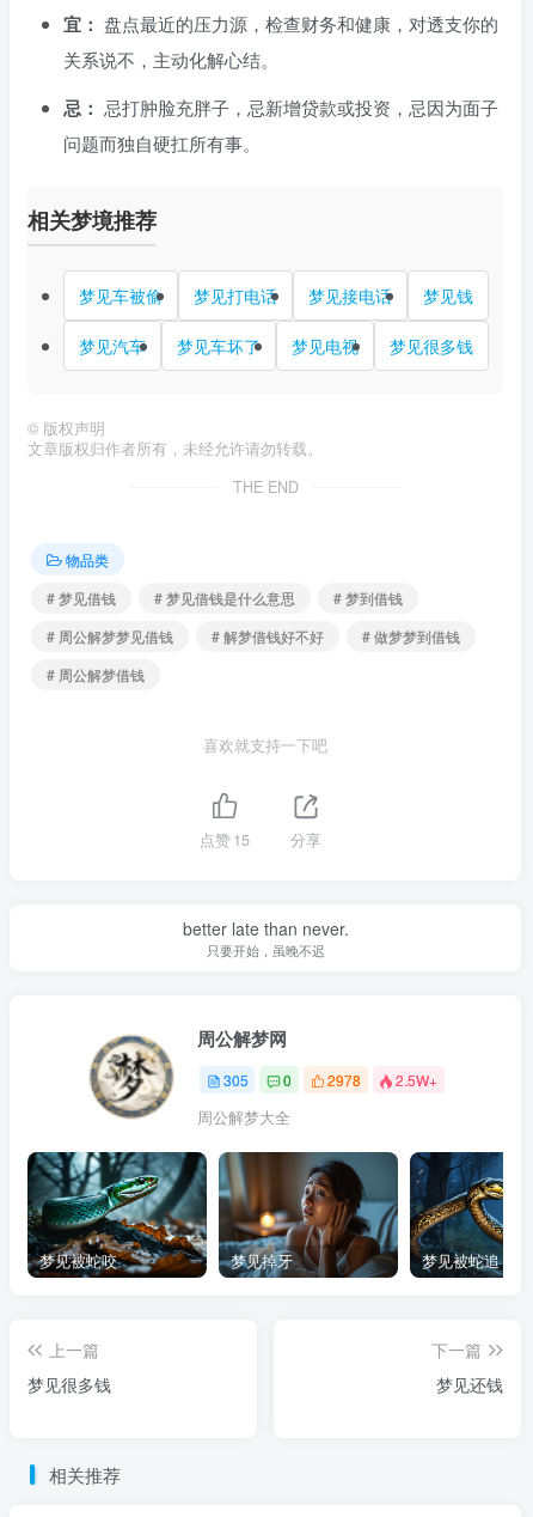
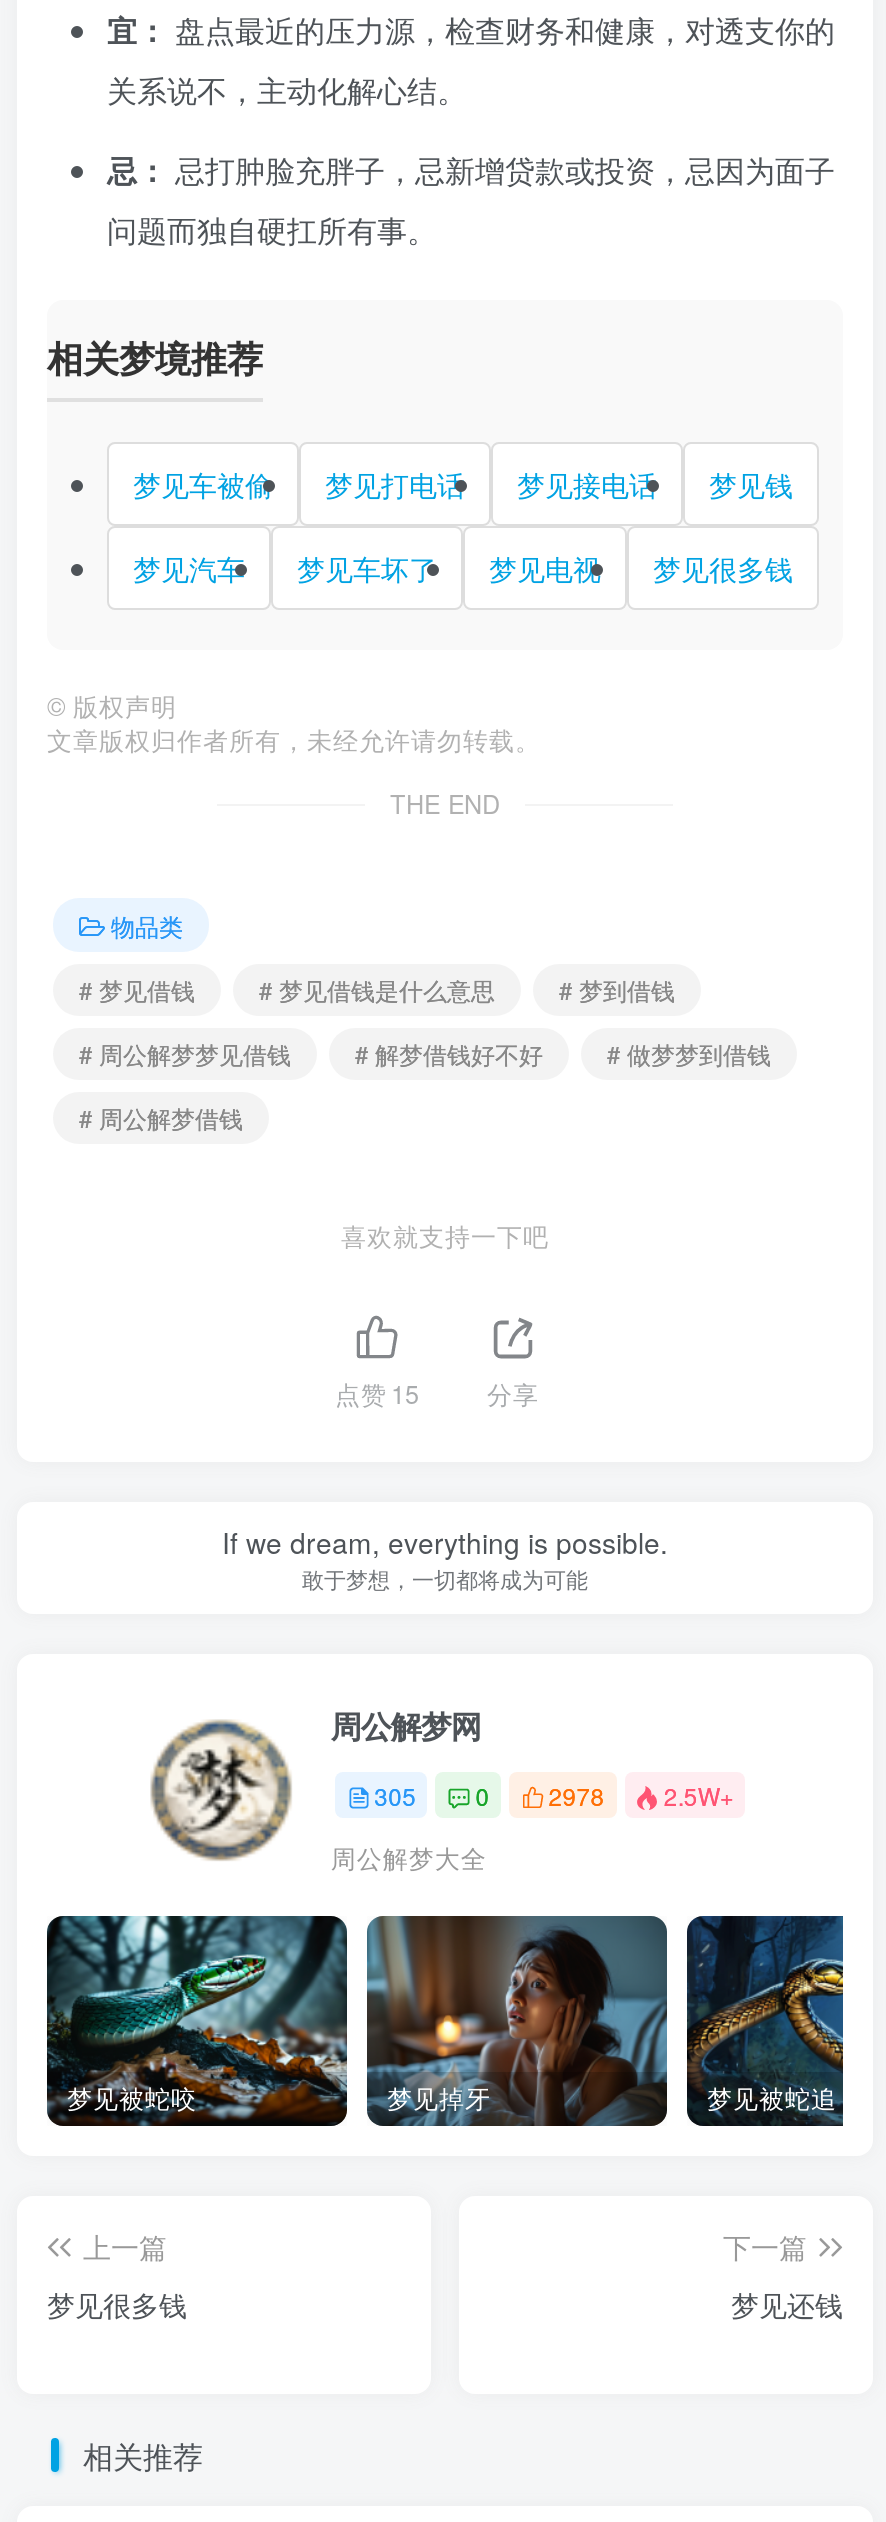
[182,917,348,960] better late than never. | 只要开始，虽晚不迟 -> [222,1523,668,1595] If we dream, everything is possible. | 敢于梦想，一切都将成为可能

